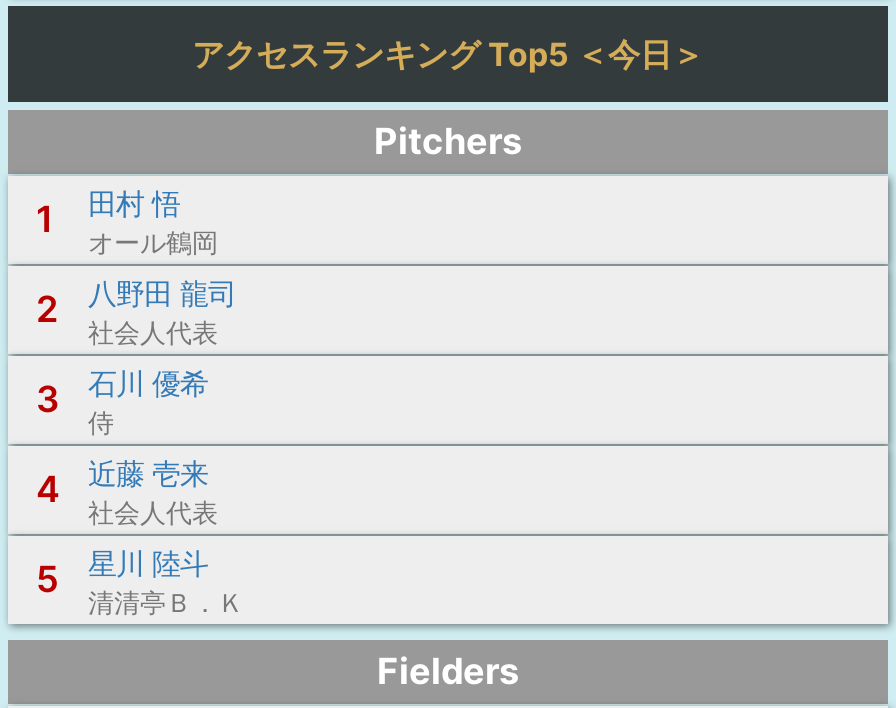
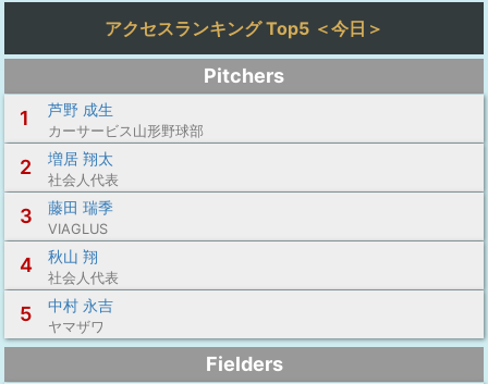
[88,186,218,258] 田村 悟 | オール鶴岡 -> [48,100,204,139] 芦野 成生 | カーサービス山形野球部
[88,276,236,310] 八野田 龍司 -> [48,149,113,168] 増居 翔太
[88,366,208,438] 石川 優希 | 侍 -> [48,198,113,237] 藤田 瑞季 | VIAGLUS
[88,456,208,490] 近藤 壱来 -> [48,247,98,265] 秋山 翔
[88,546,244,618] 星川 陸斗 | 清清亭Ｂ．Ｋ -> [48,296,113,335] 中村 永吉 | ヤマザワ

